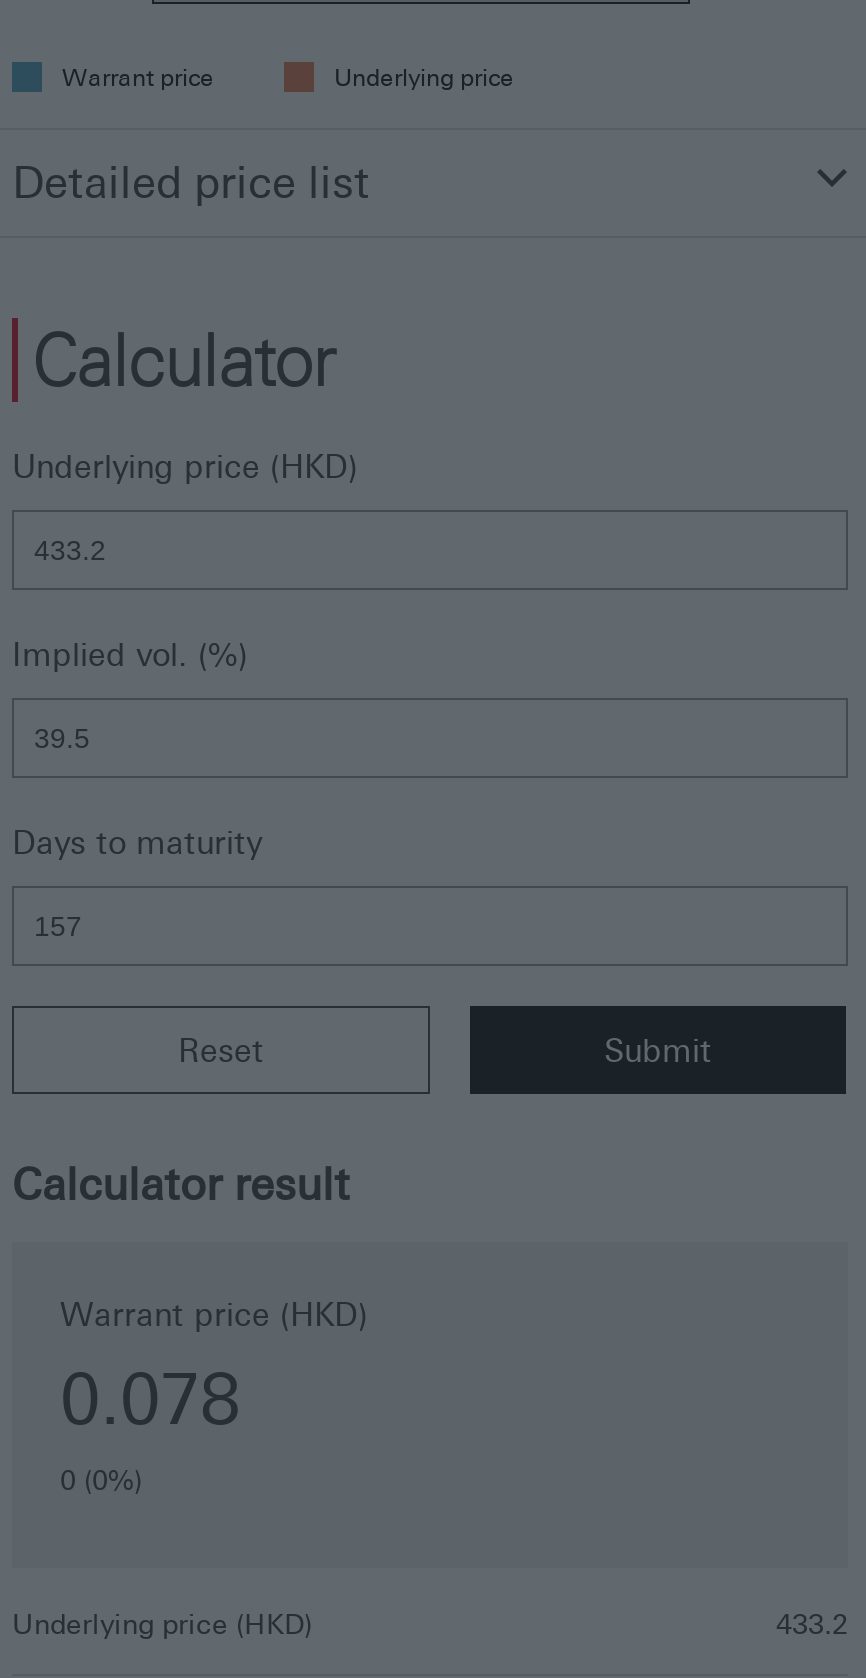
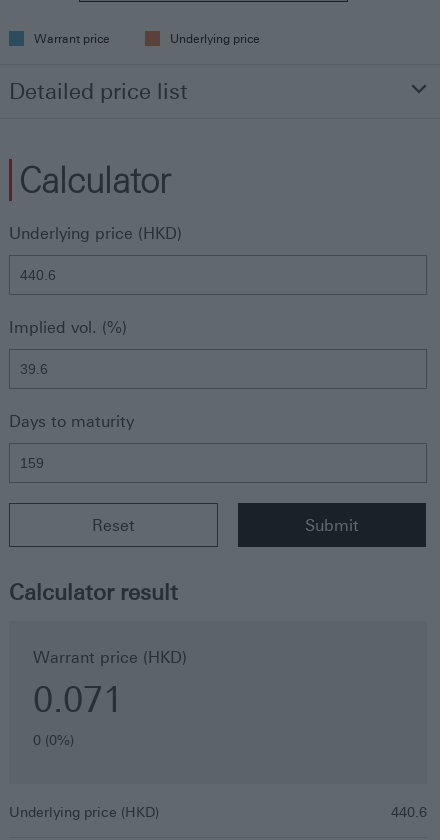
[60,1354,240,1438] 0.078 -> [33,677,123,719] 0.071
[776,1606,848,1642] 433.2 -> [391,803,427,821] 440.6

